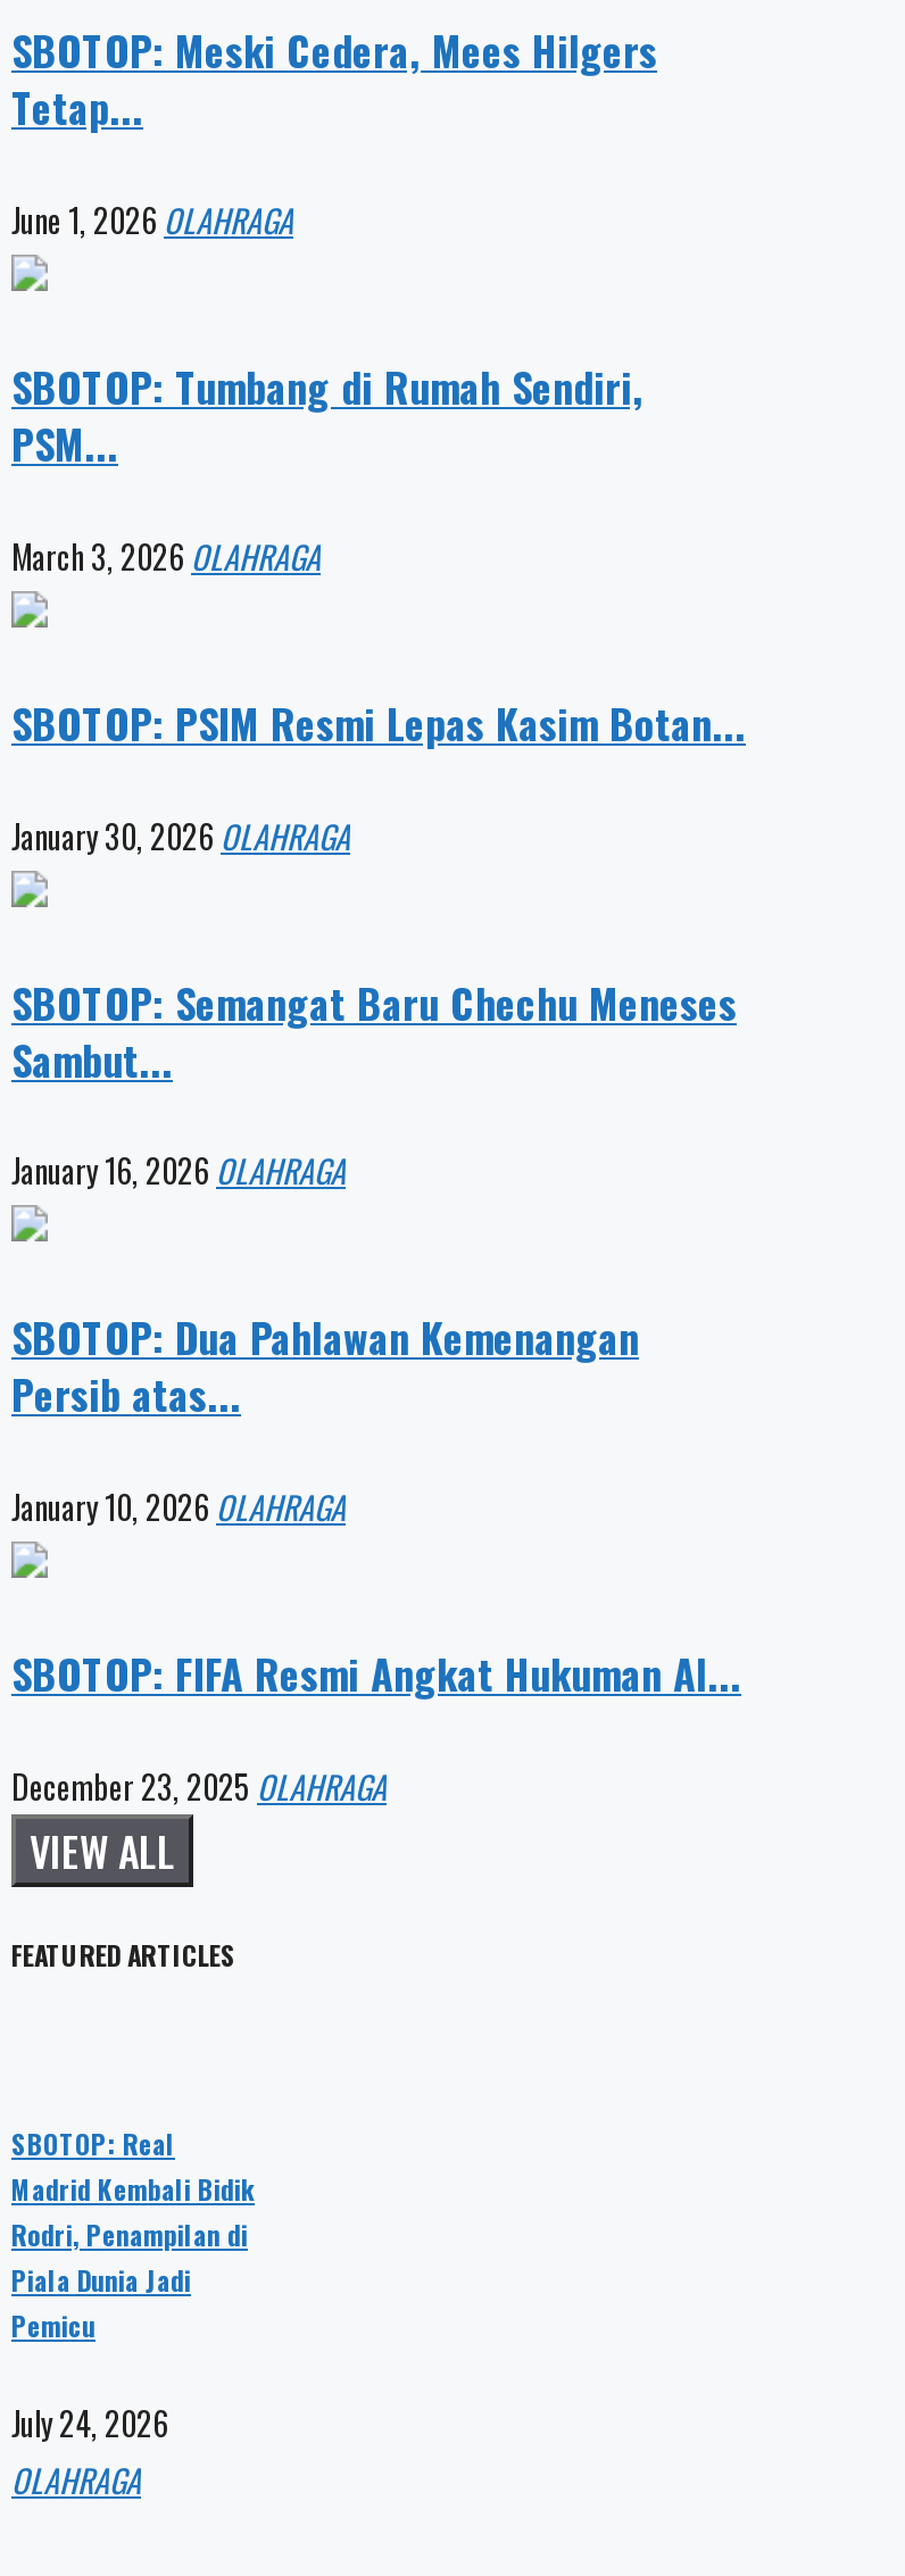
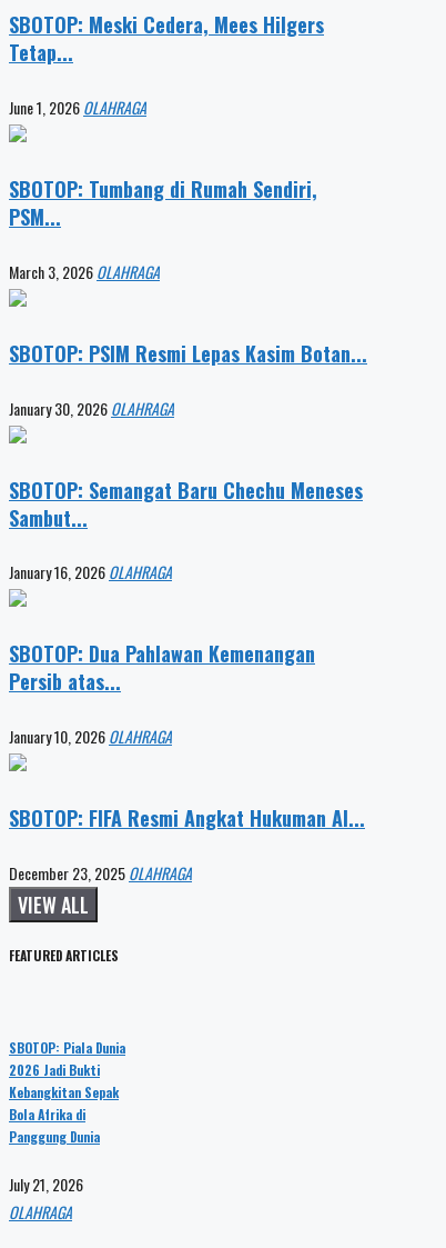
[11,2124,255,2345] SBOTOP: Real | Madrid Kembali Bidik | Rodri, Penampilan di | Piala Dunia Jadi | Pemicu -> [9,1038,125,1146] SBOTOP: Piala Dunia | 2026 Jadi Bukti | Kebangkitan Sepak | Bola Afrika di | Panggung Dunia
[11,2398,168,2446] July 24, 2026 -> [9,1172,83,1196] July 21, 2026

